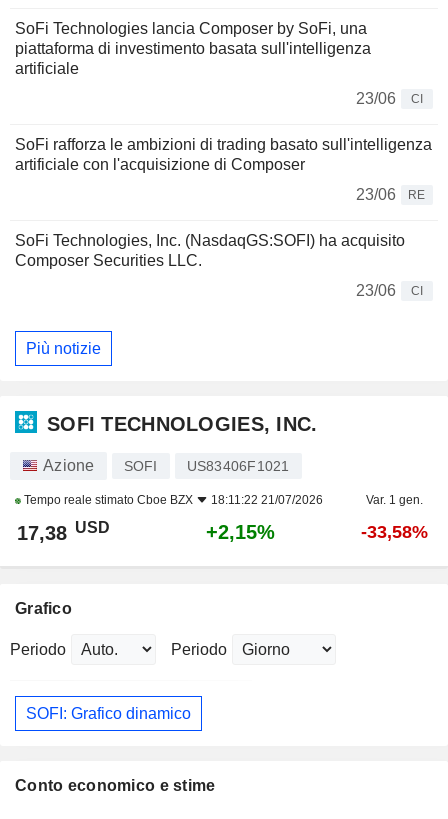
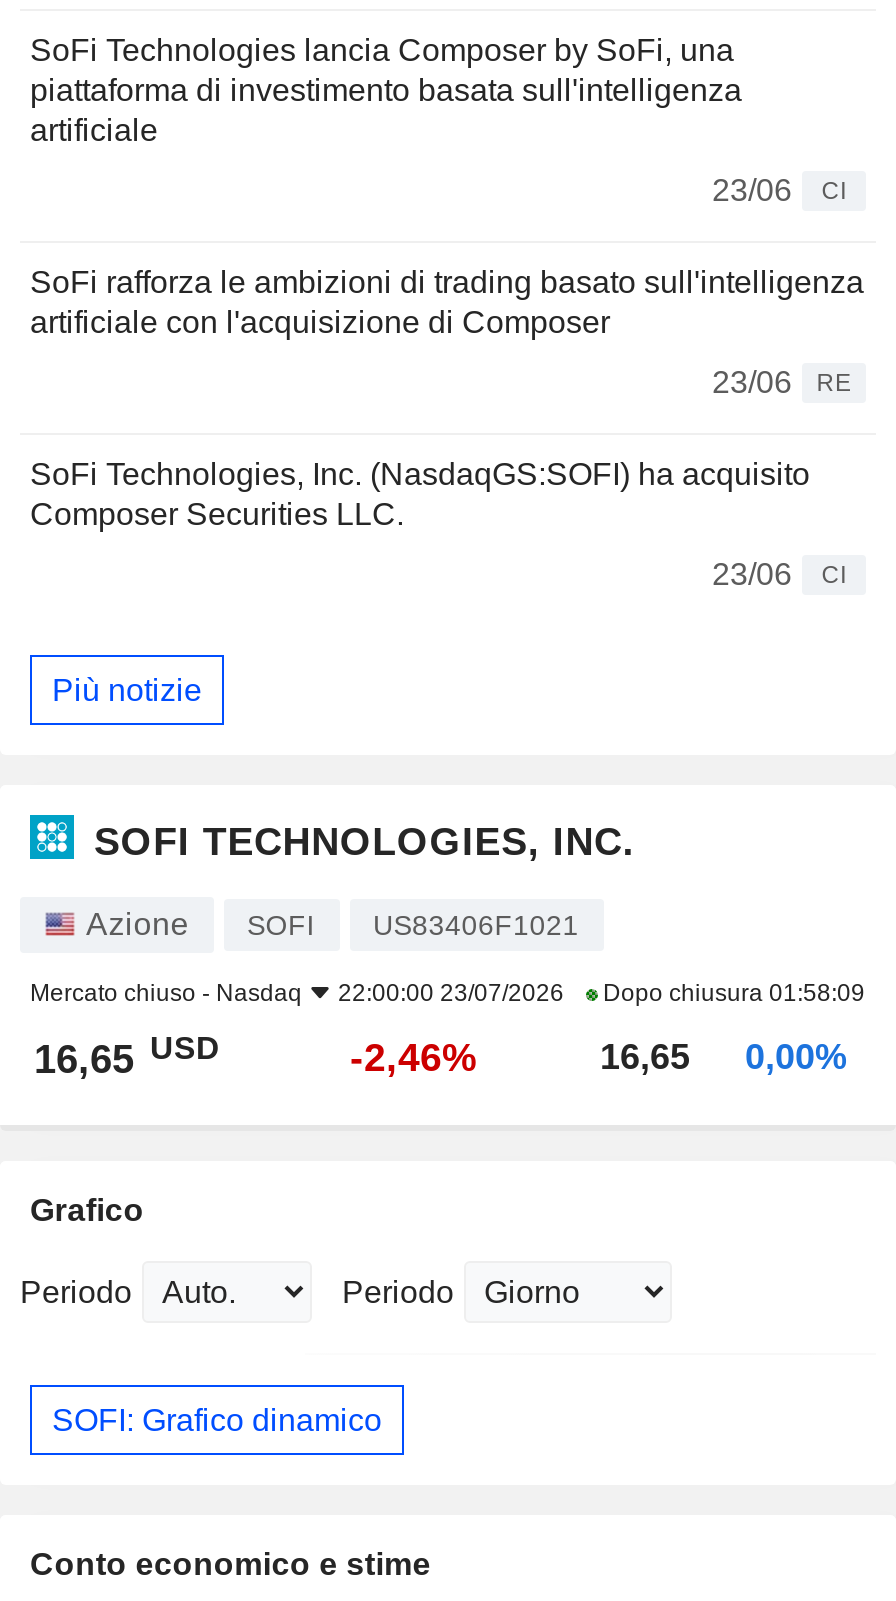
[21,493,422,507] Tempo reale stimato Cboe BZX | 18:11:22 21/07/2026 | Var. 1 gen. -> [30,979,865,1007] Mercato chiuso - Nasdaq | 22:00:00 23/07/2026 | Dopo chiusura 01:58:09
[17,519,427,544] 17,38 USD | +2,15% | -33,58% -> [34,1031,847,1081] 16,65 USD | -2,46% | 16,65 | 0,00%

